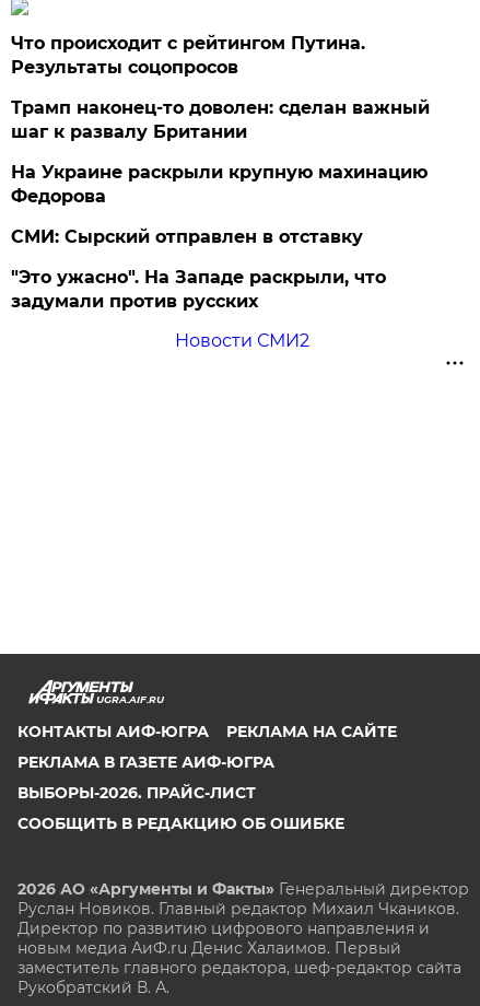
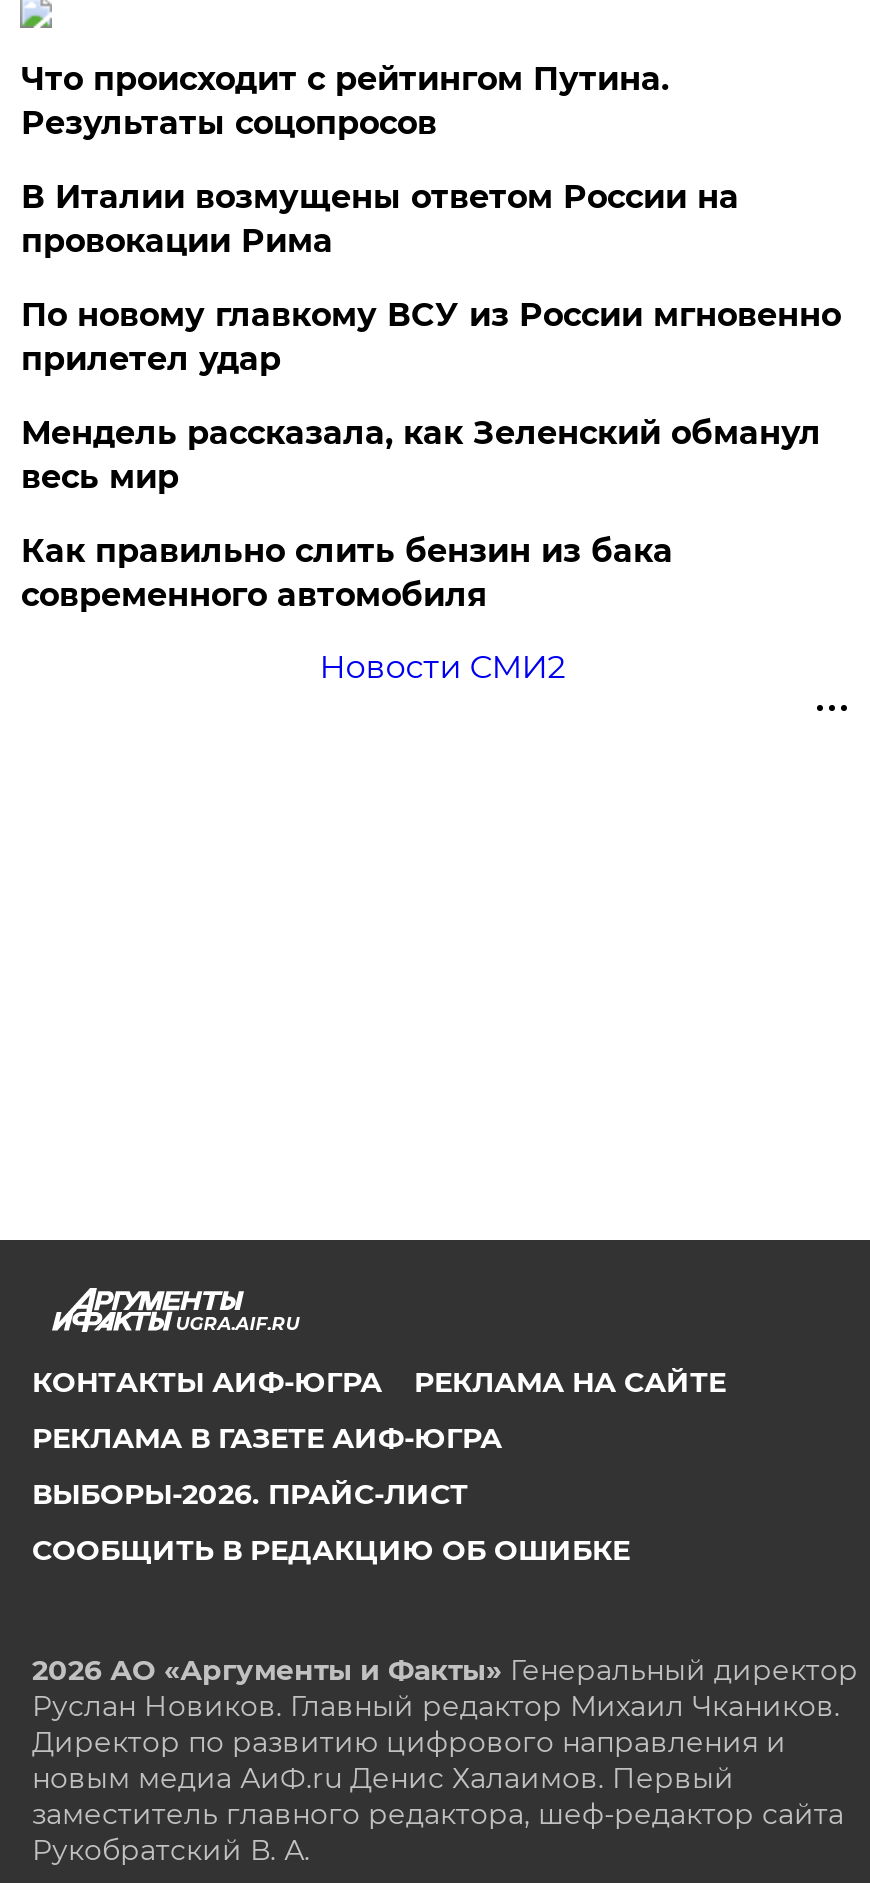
[11,97,430,142] Трамп наконец-то доволен: сделан важный | шаг к развалу Британии -> [21,178,739,260] В Италии возмущены ответом России на | провокации Рима
[11,162,428,207] На Украине раскрыли крупную махинацию | Федорова -> [21,296,841,378] По новому главкому ВСУ из России мгновенно | прилетел удар
[11,226,363,247] СМИ: Сырский отправлен в отставку -> [21,414,821,496] Мендель рассказала, как Зеленский обманул | весь мир
[11,267,386,312] "Это ужасно". На Западе раскрыли, что | задумали против русских -> [21,532,673,614] Как правильно слить бензин из бака | современного автомобиля

